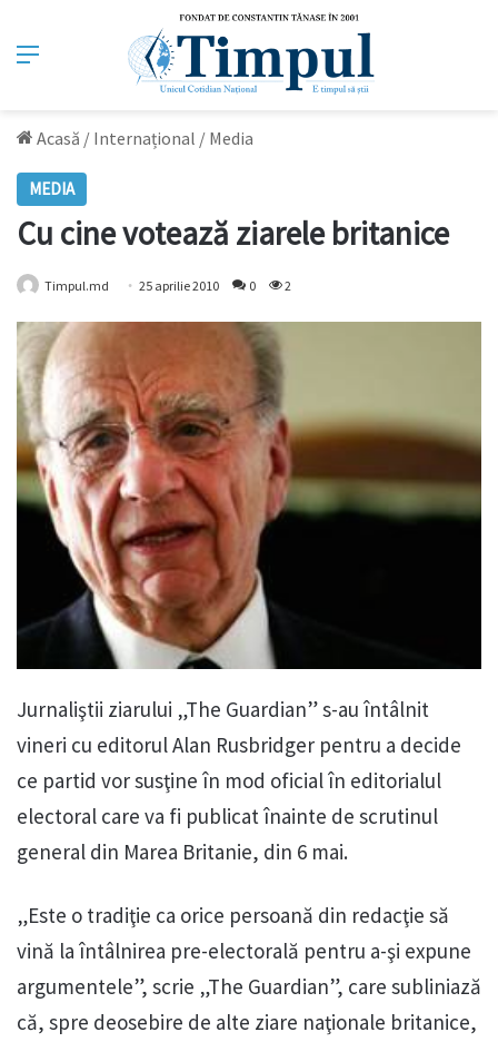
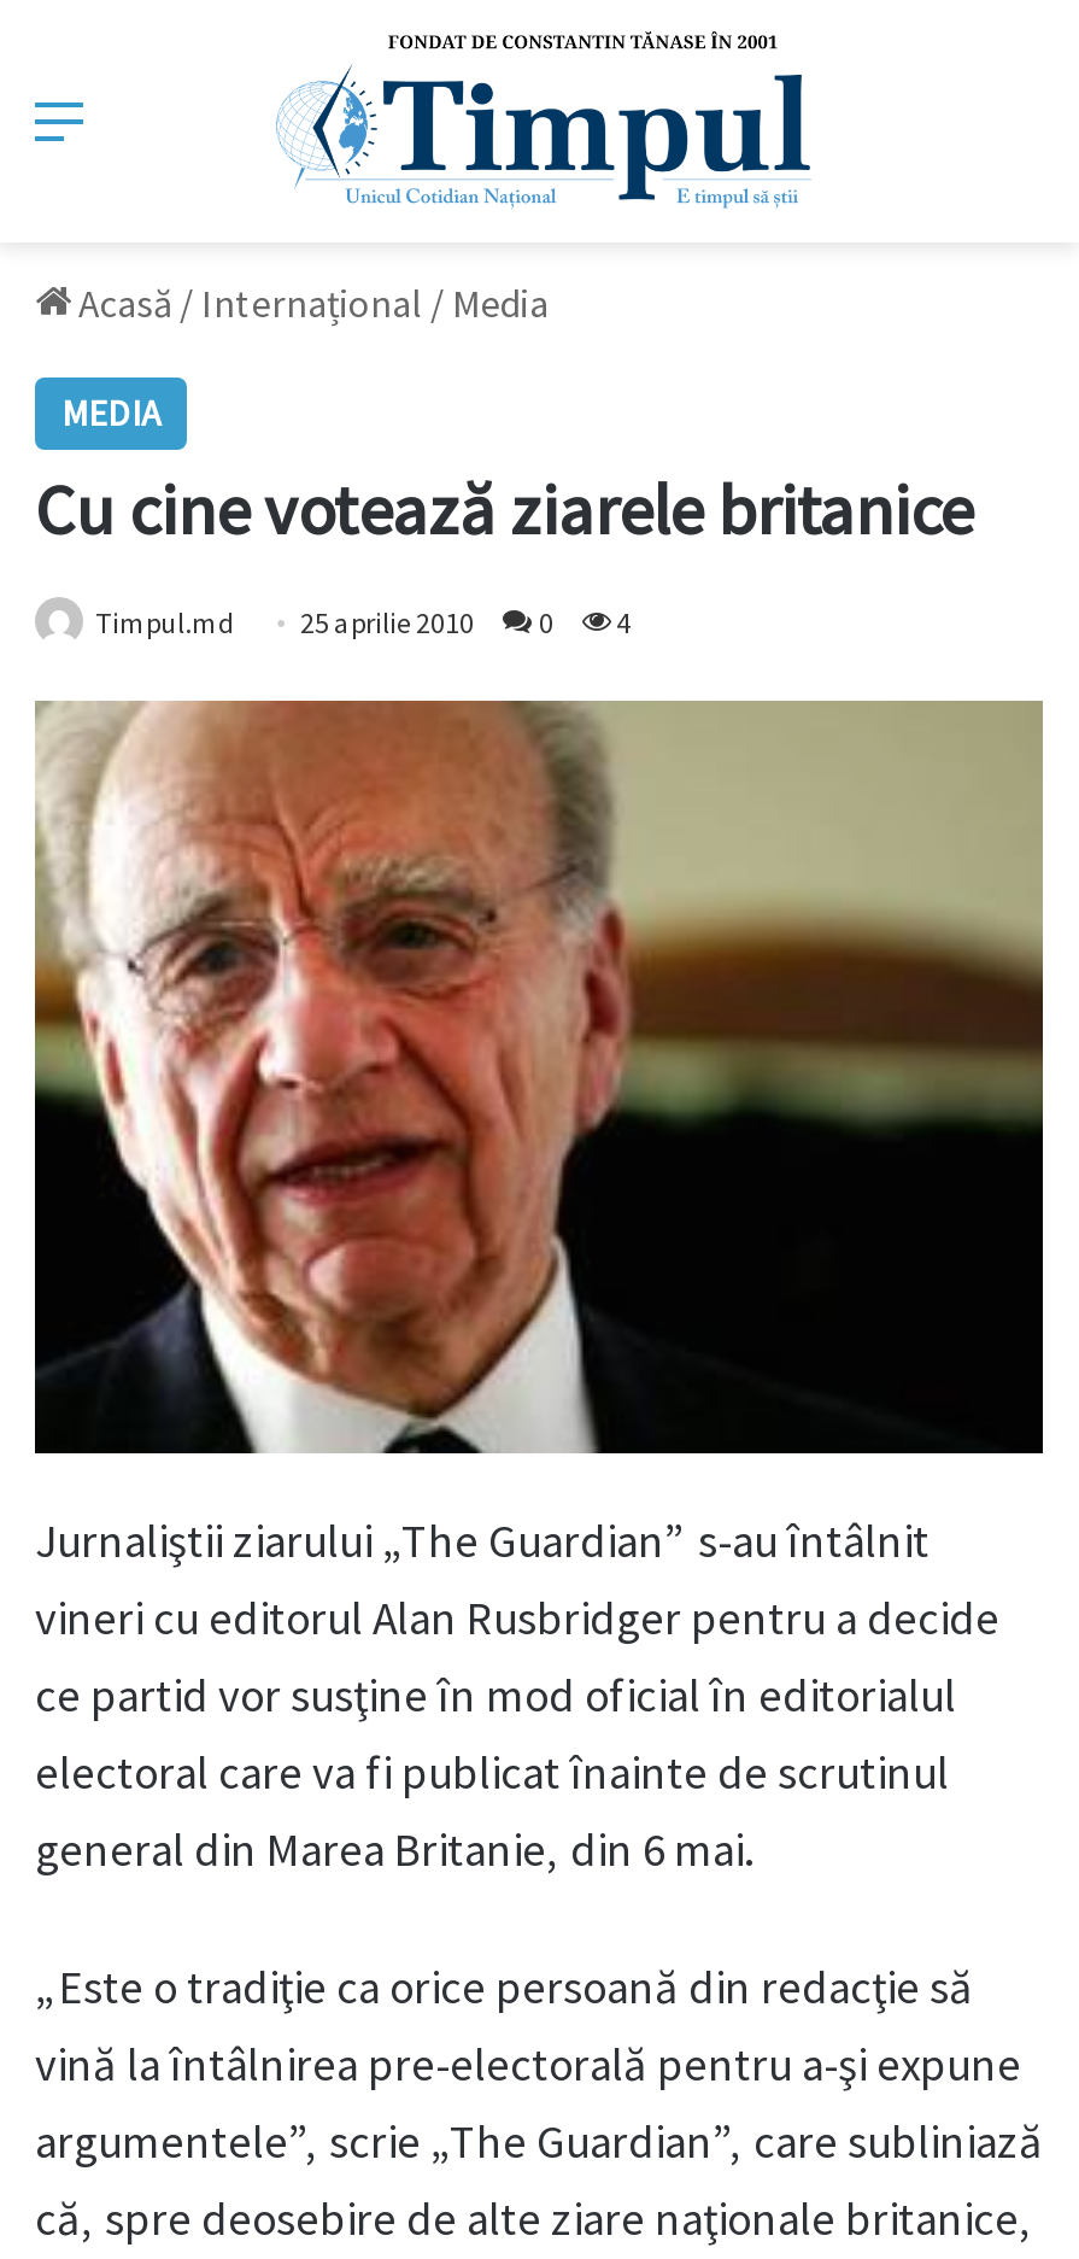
[44,278,291,294] Timpul.md 25 aprilie 2010 0 2 -> [95,605,631,641] Timpul.md 25 aprilie 2010 0 4

